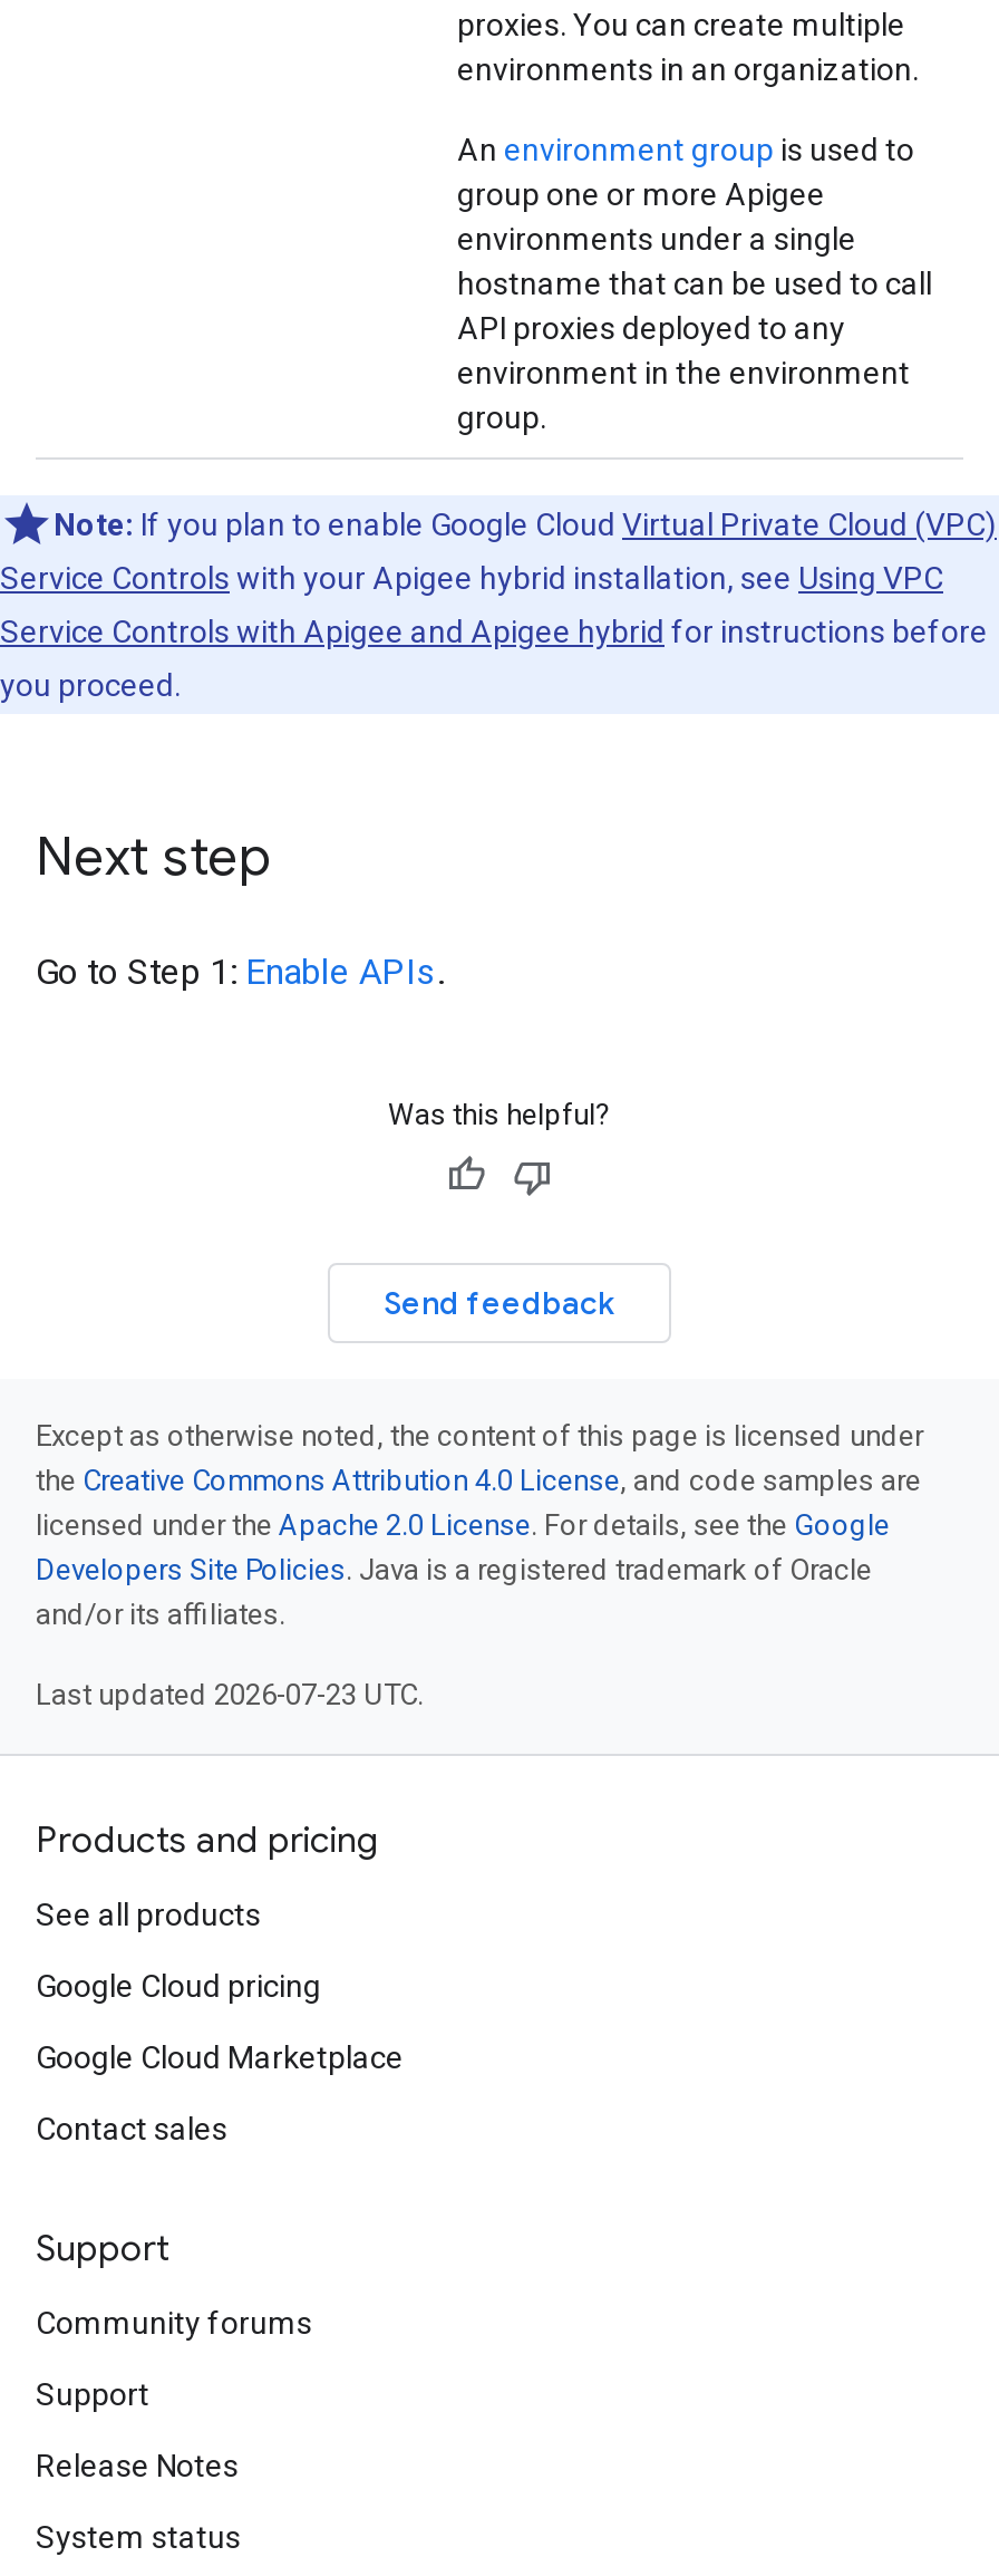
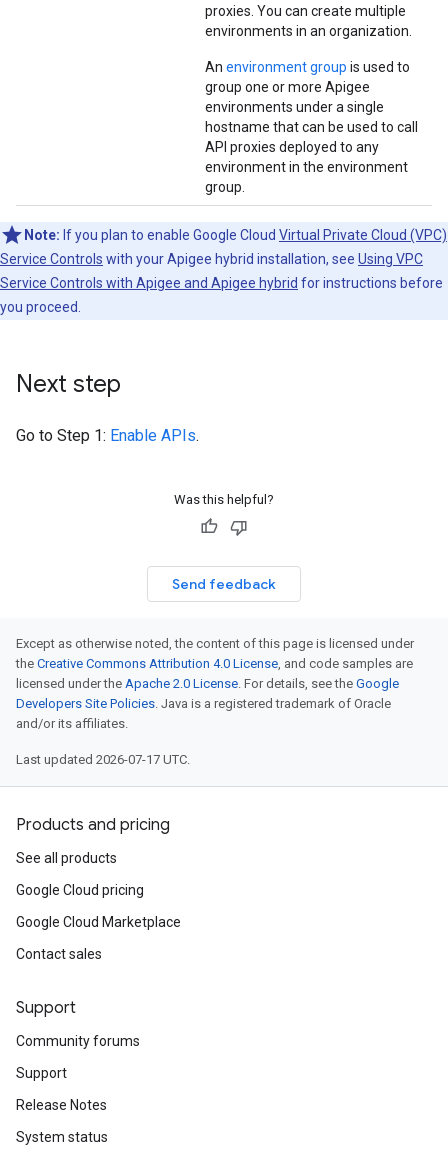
[36,1678,424,1711] Last updated 2026-07-23 UTC. -> [16,752,190,767] Last updated 2026-07-17 UTC.

